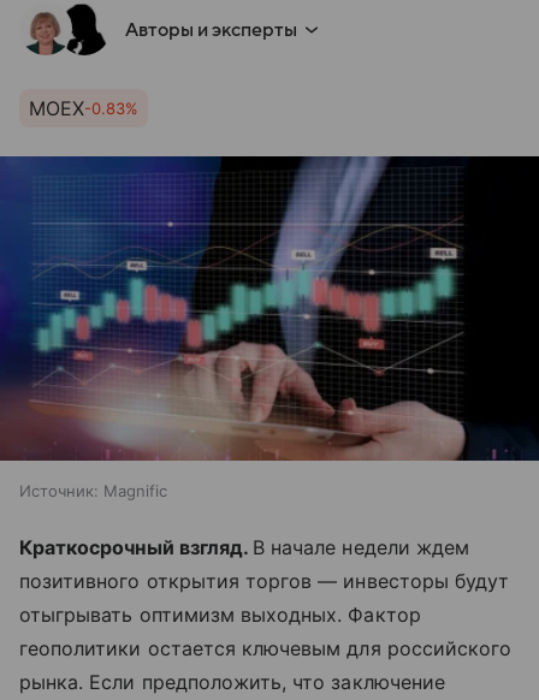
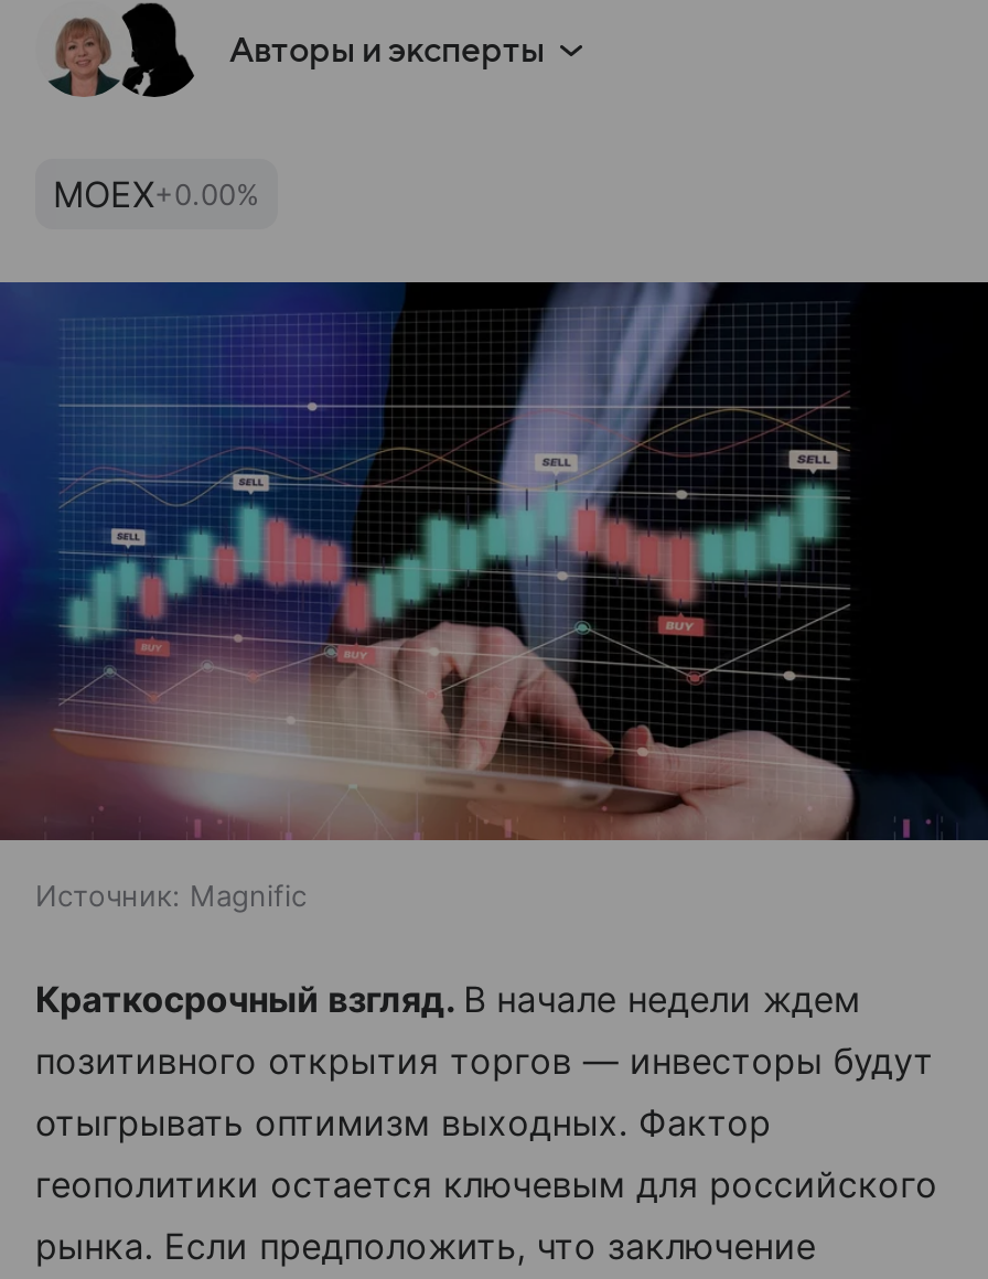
[29,96,138,120] MOEX-0.83% -> [53,172,260,216] MOEX+0.00%

